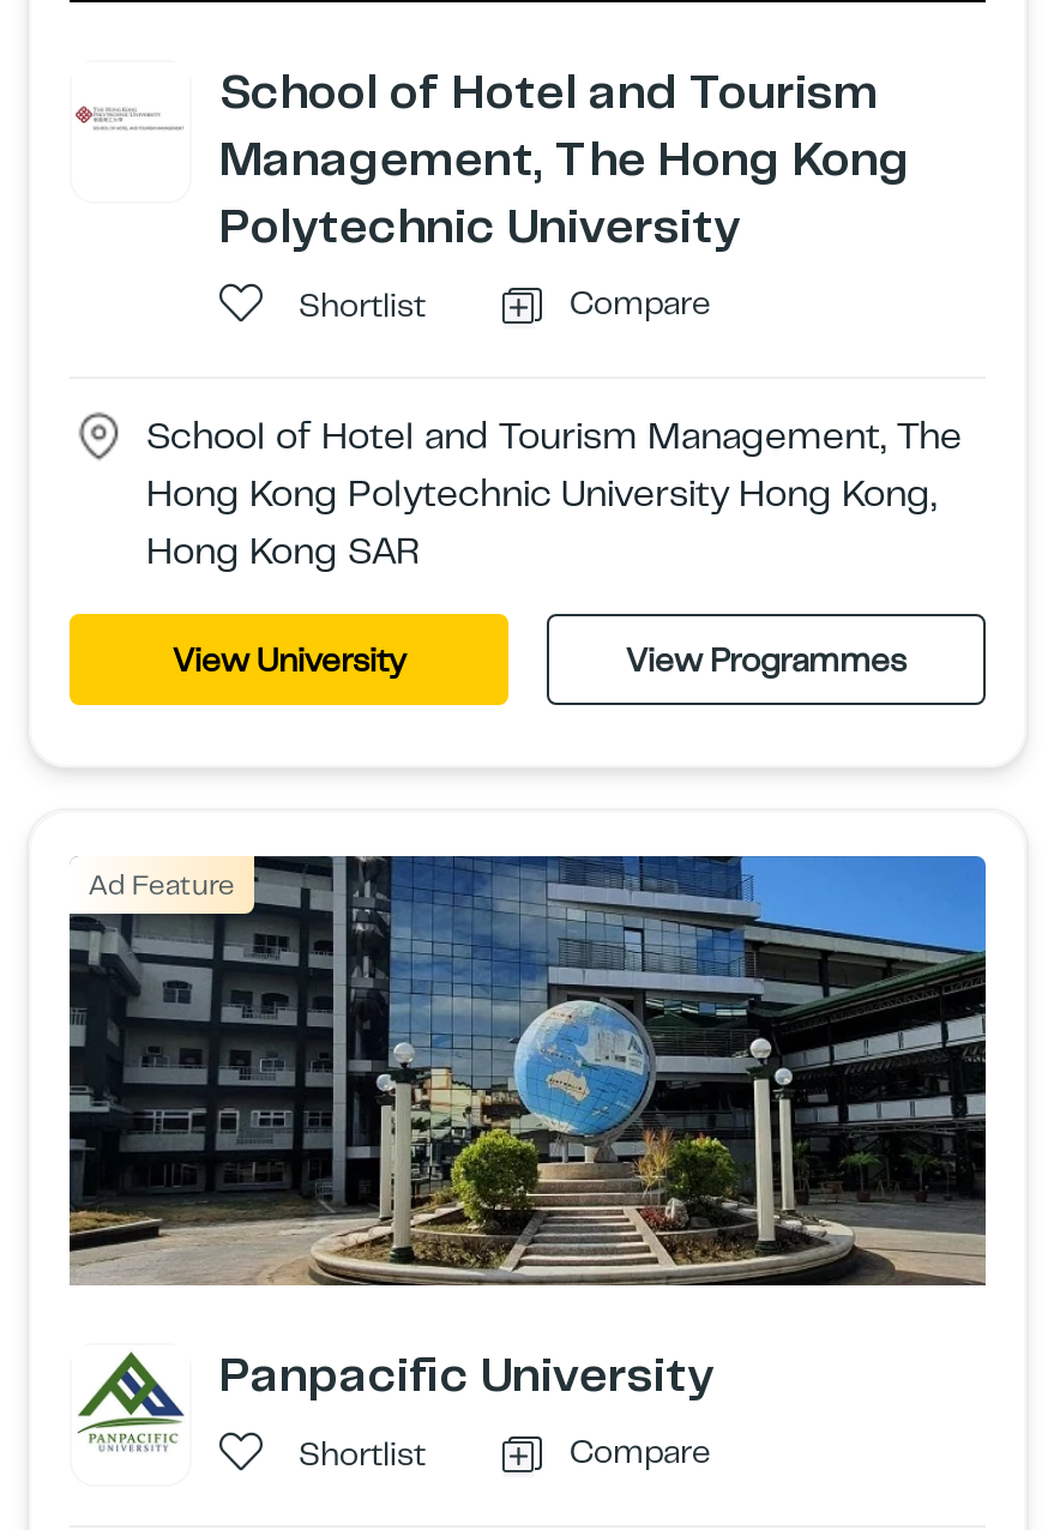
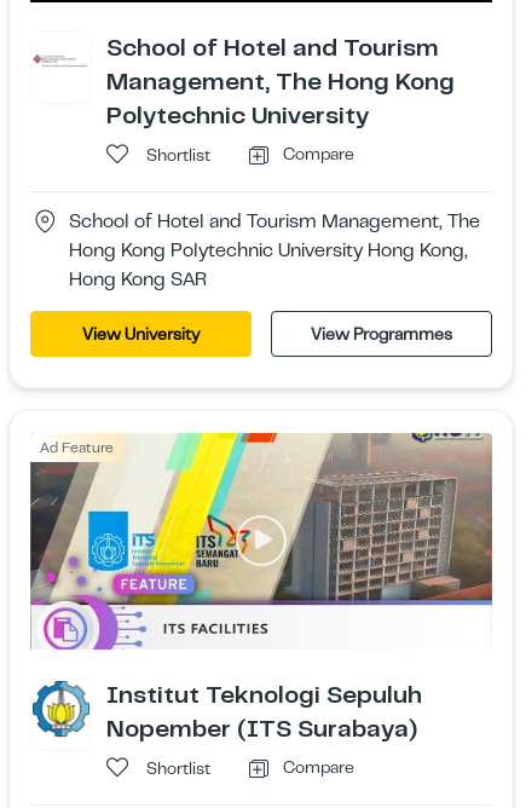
[67,854,988,1405] [image] | Panpacific University -> [29,432,493,744] [image] | Institut Teknologi Sepuluh | Nopember (ITS Surabaya)
[79,1348,185,1451] [image] -> [31,680,88,738] [image]

